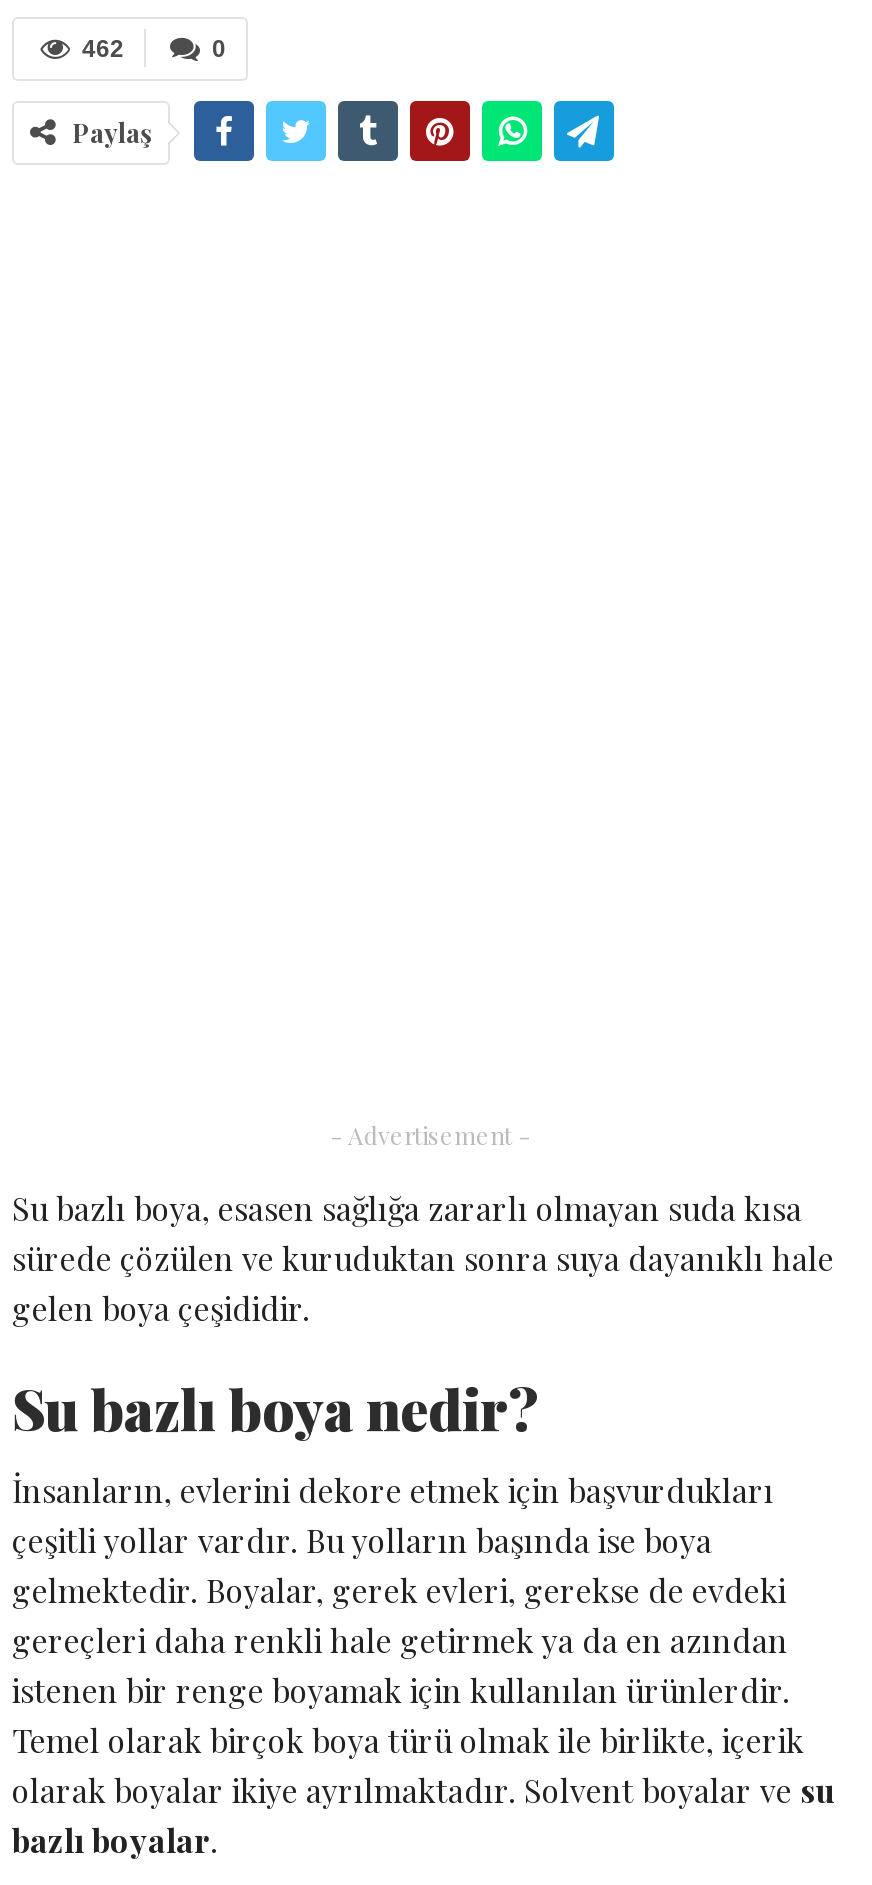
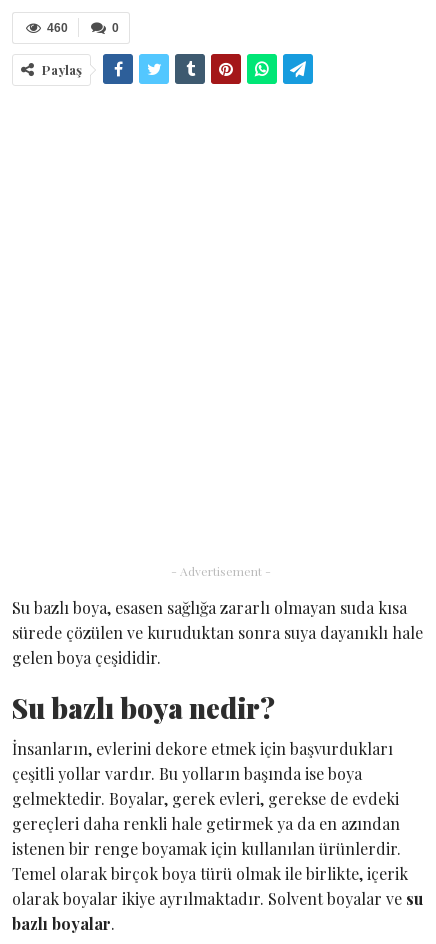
[82,34,124,62] 462 -> [47,21,68,35] 460

